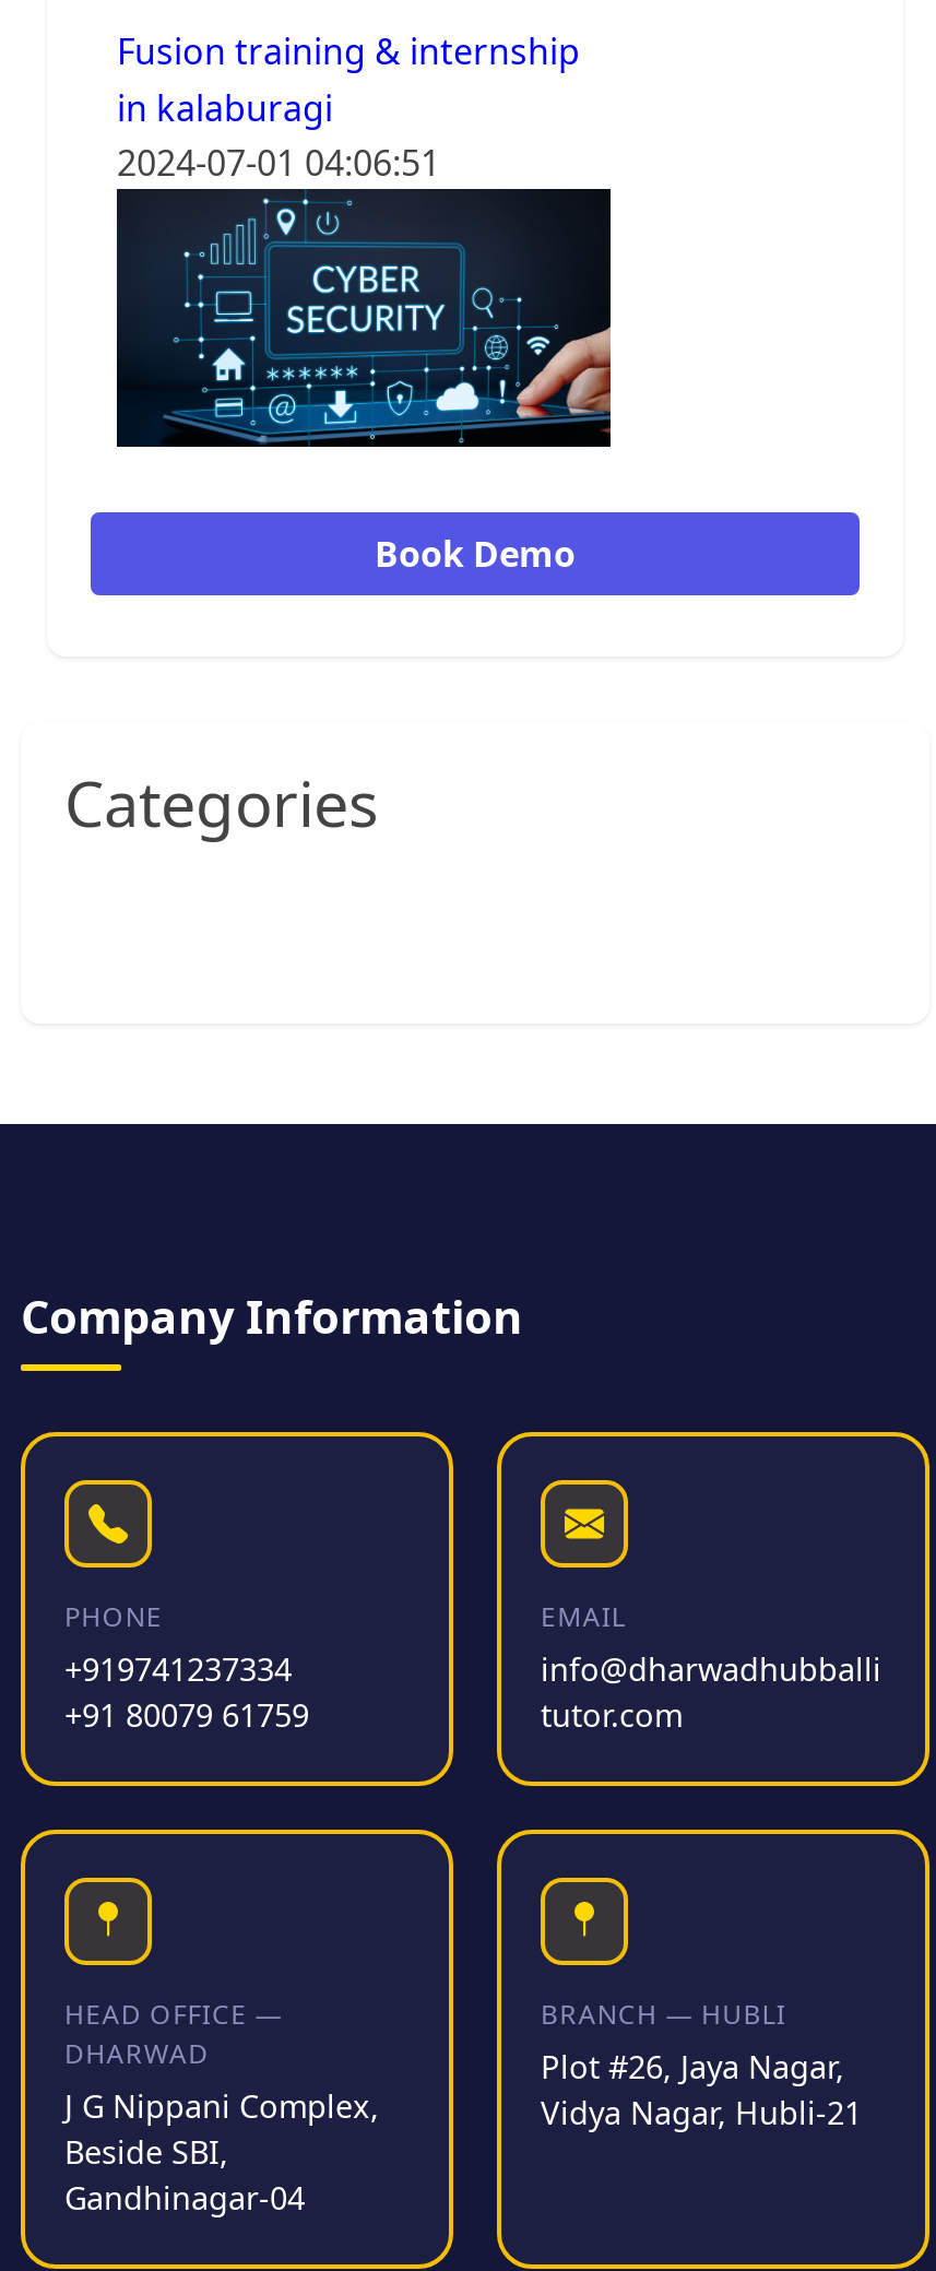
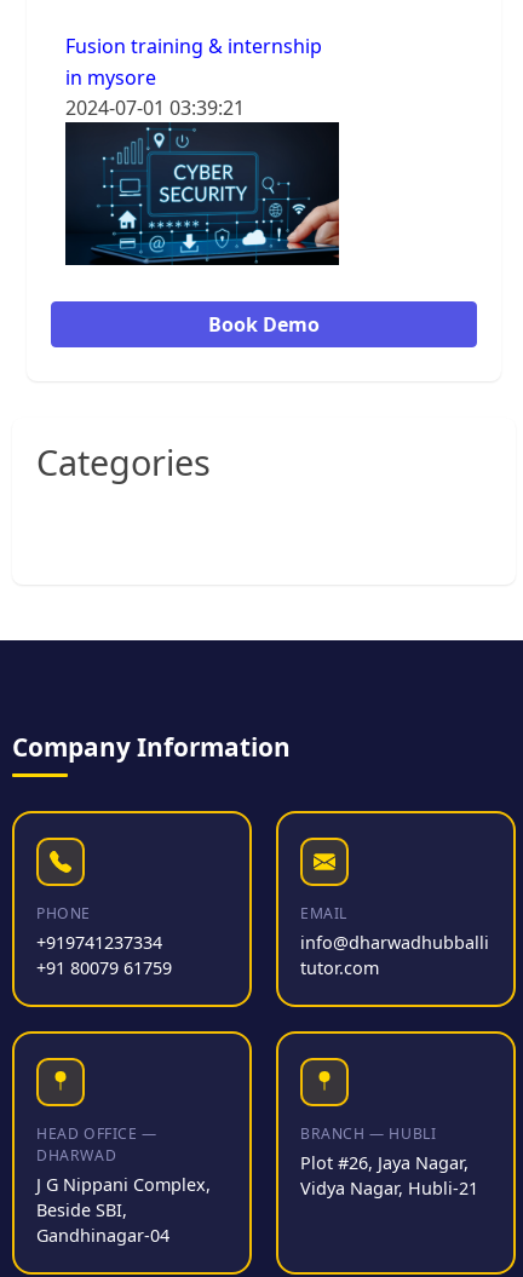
[117,85,333,133] in kalaburagi -> [65,64,156,91] in mysore
[117,139,440,187] 2024-07-01 04:06:51 -> [65,95,245,121] 2024-07-01 03:39:21

